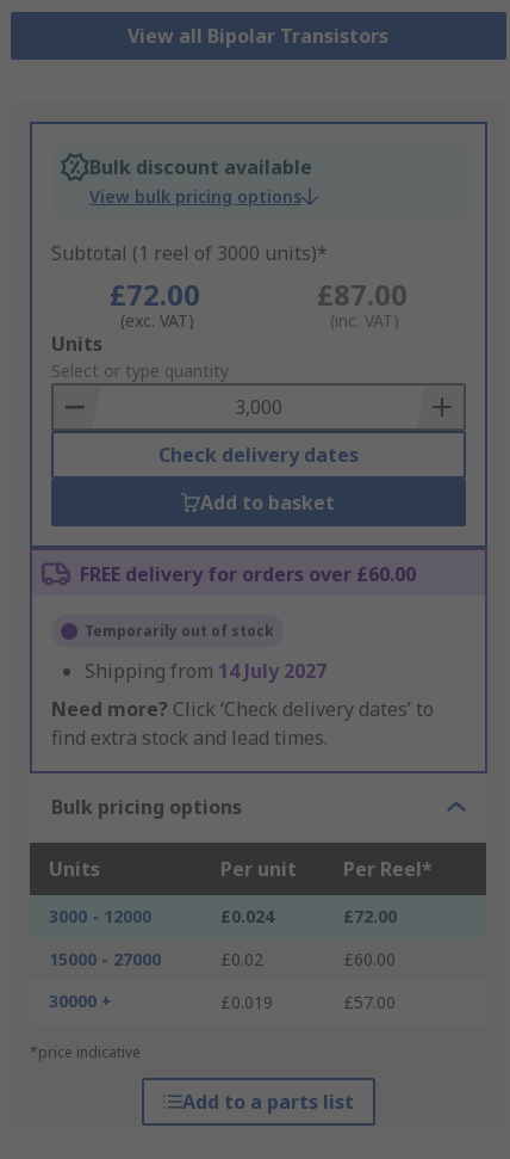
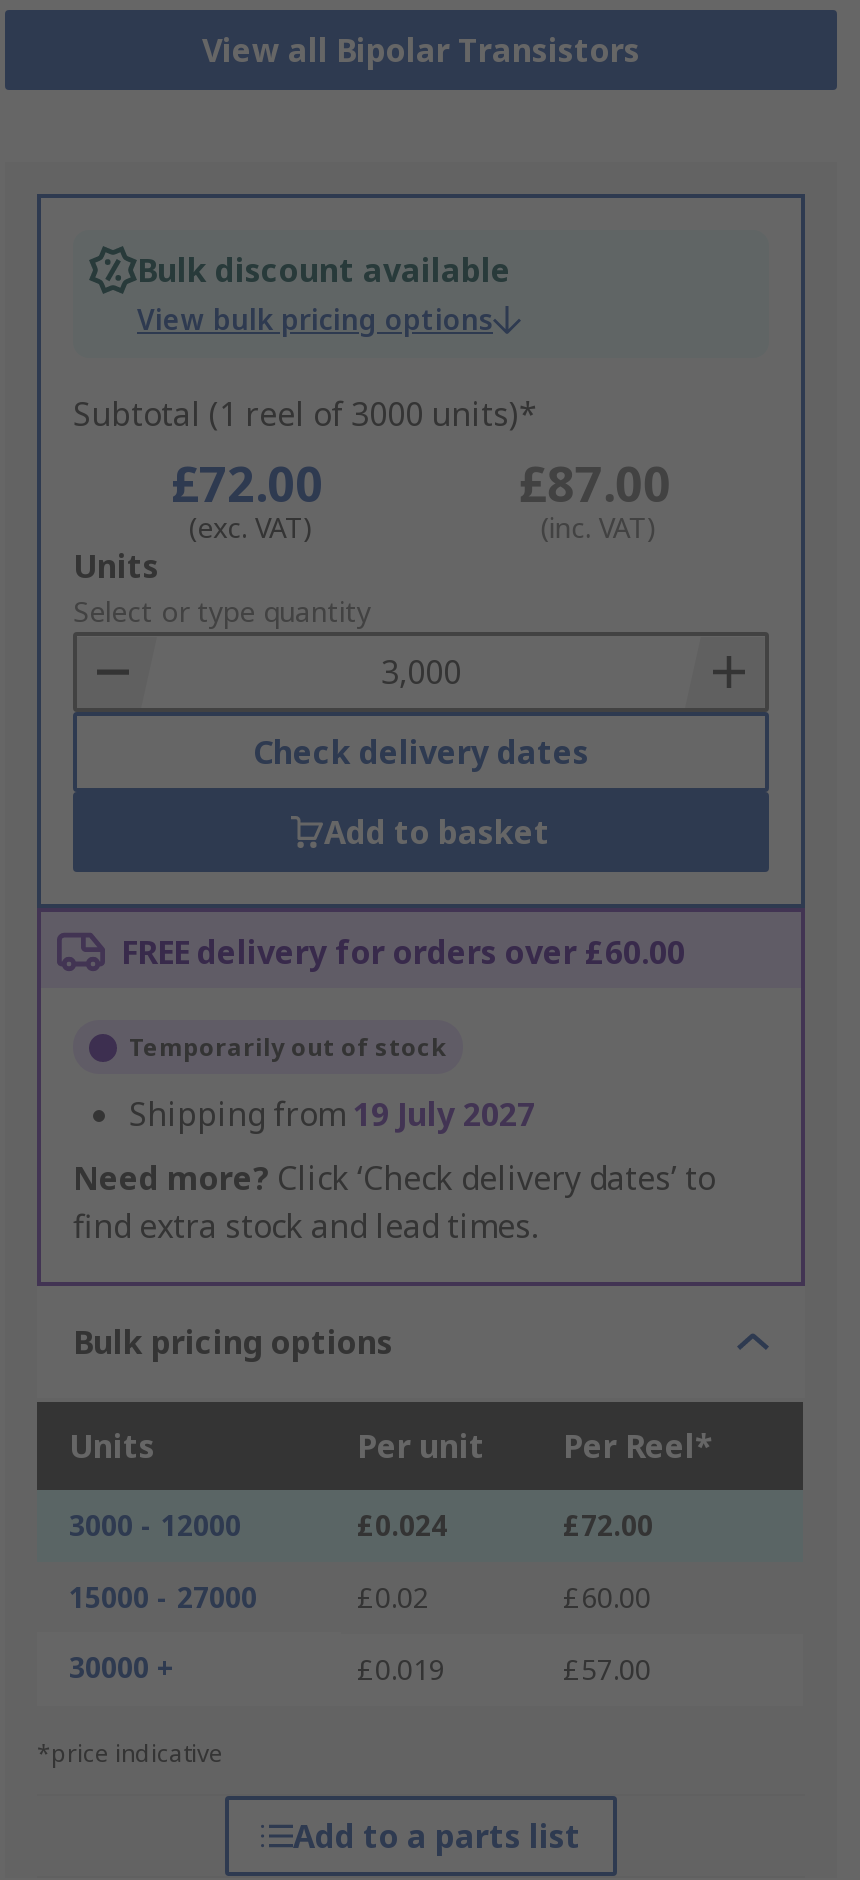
[85,658,326,685] Shipping from 14 July 2027 -> [129,1093,535,1137] Shipping from 19 July 2027

